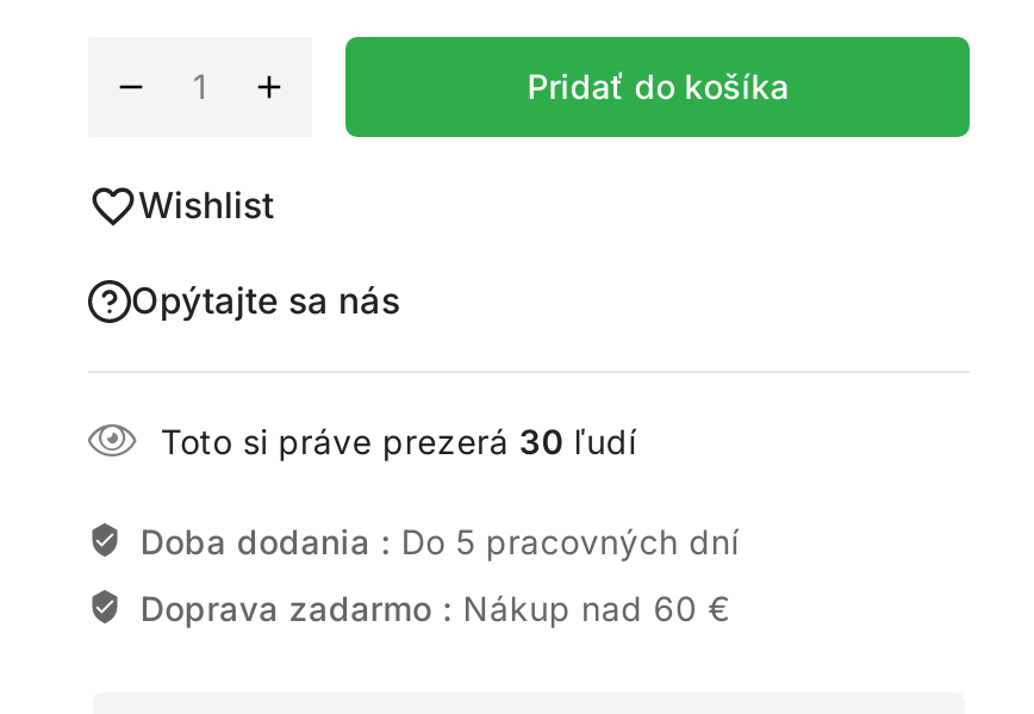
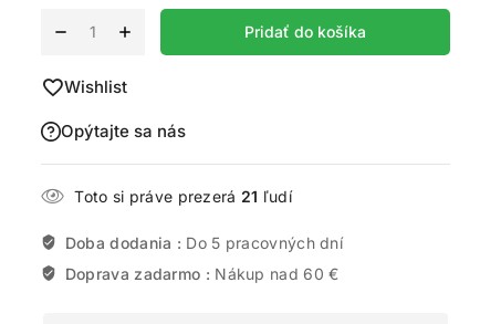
[160,420,636,460] Toto si práve prezerá 30 ľudí -> [74,186,292,205] Toto si práve prezerá 21 ľudí

